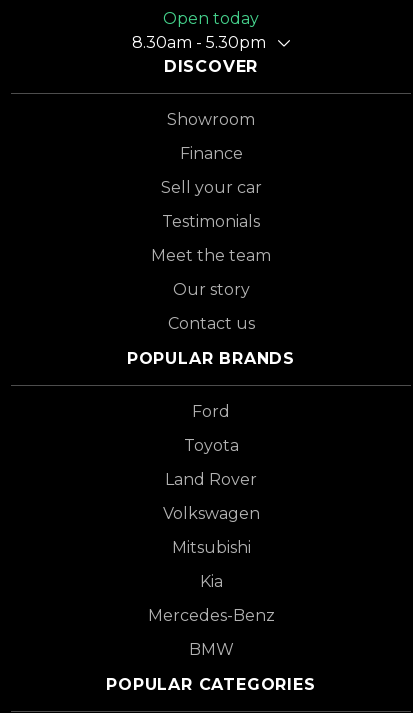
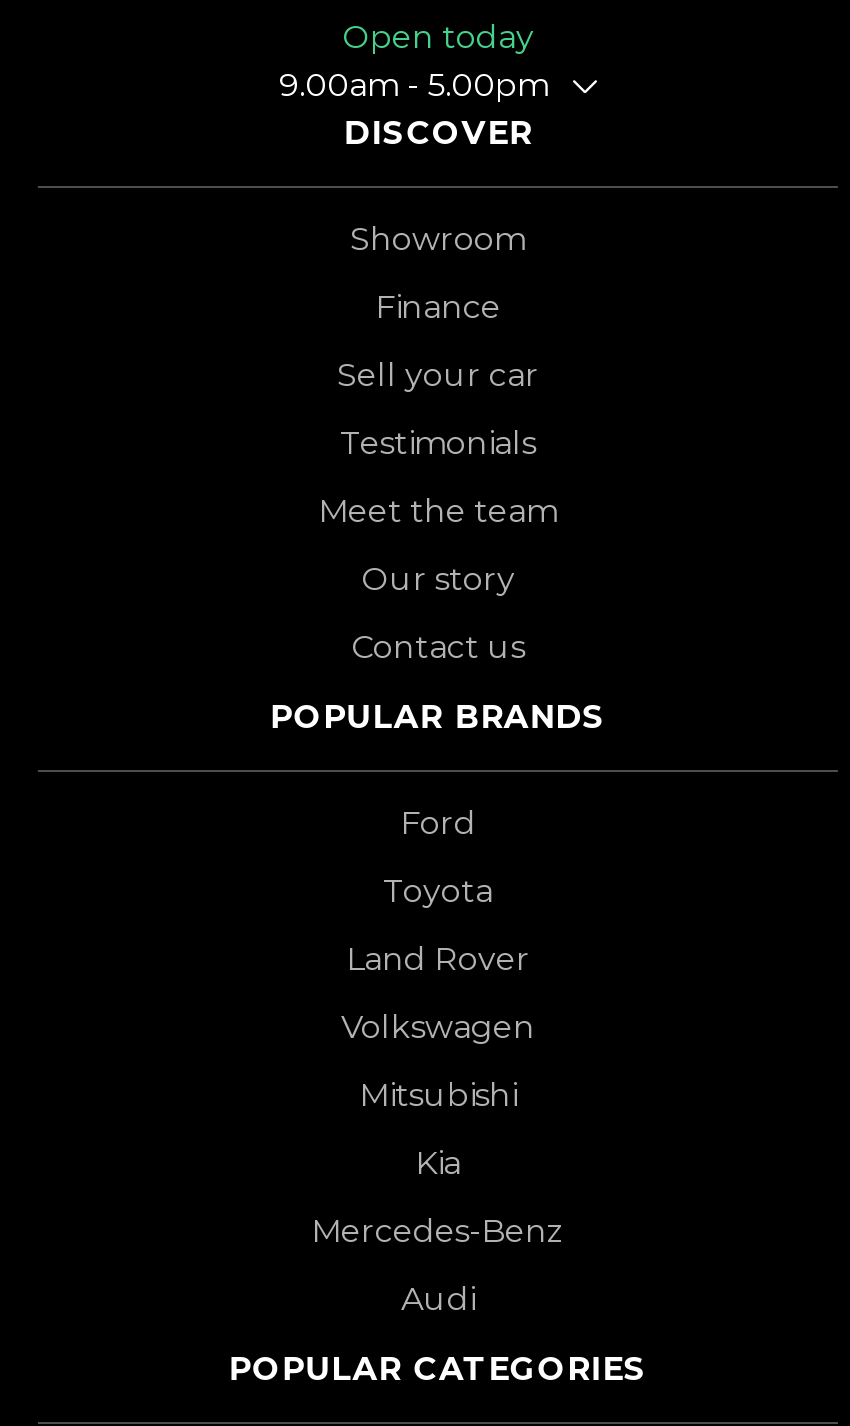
[132,33,266,52] 8.30am - 5.30pm -> [279,66,549,104] 9.00am - 5.00pm
[188,640,233,659] BMW -> [401,1280,475,1318] Audi

